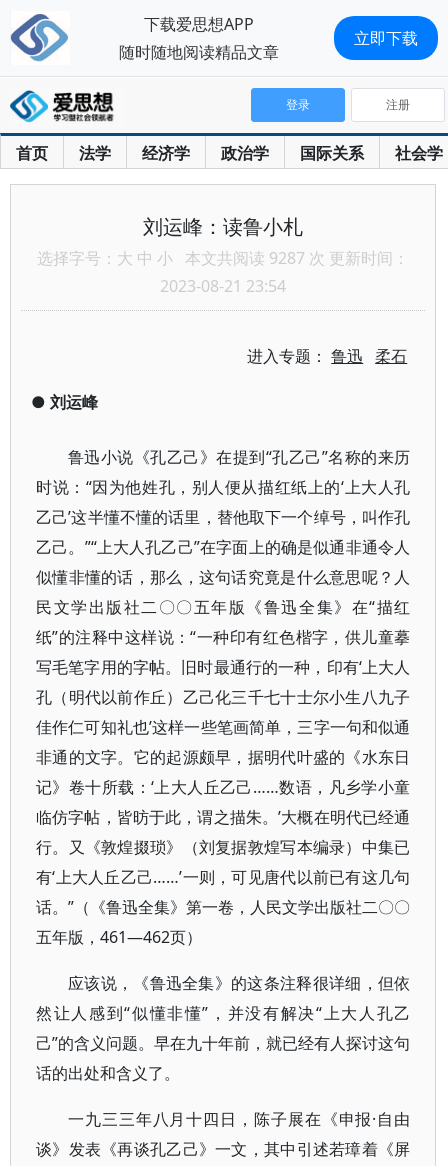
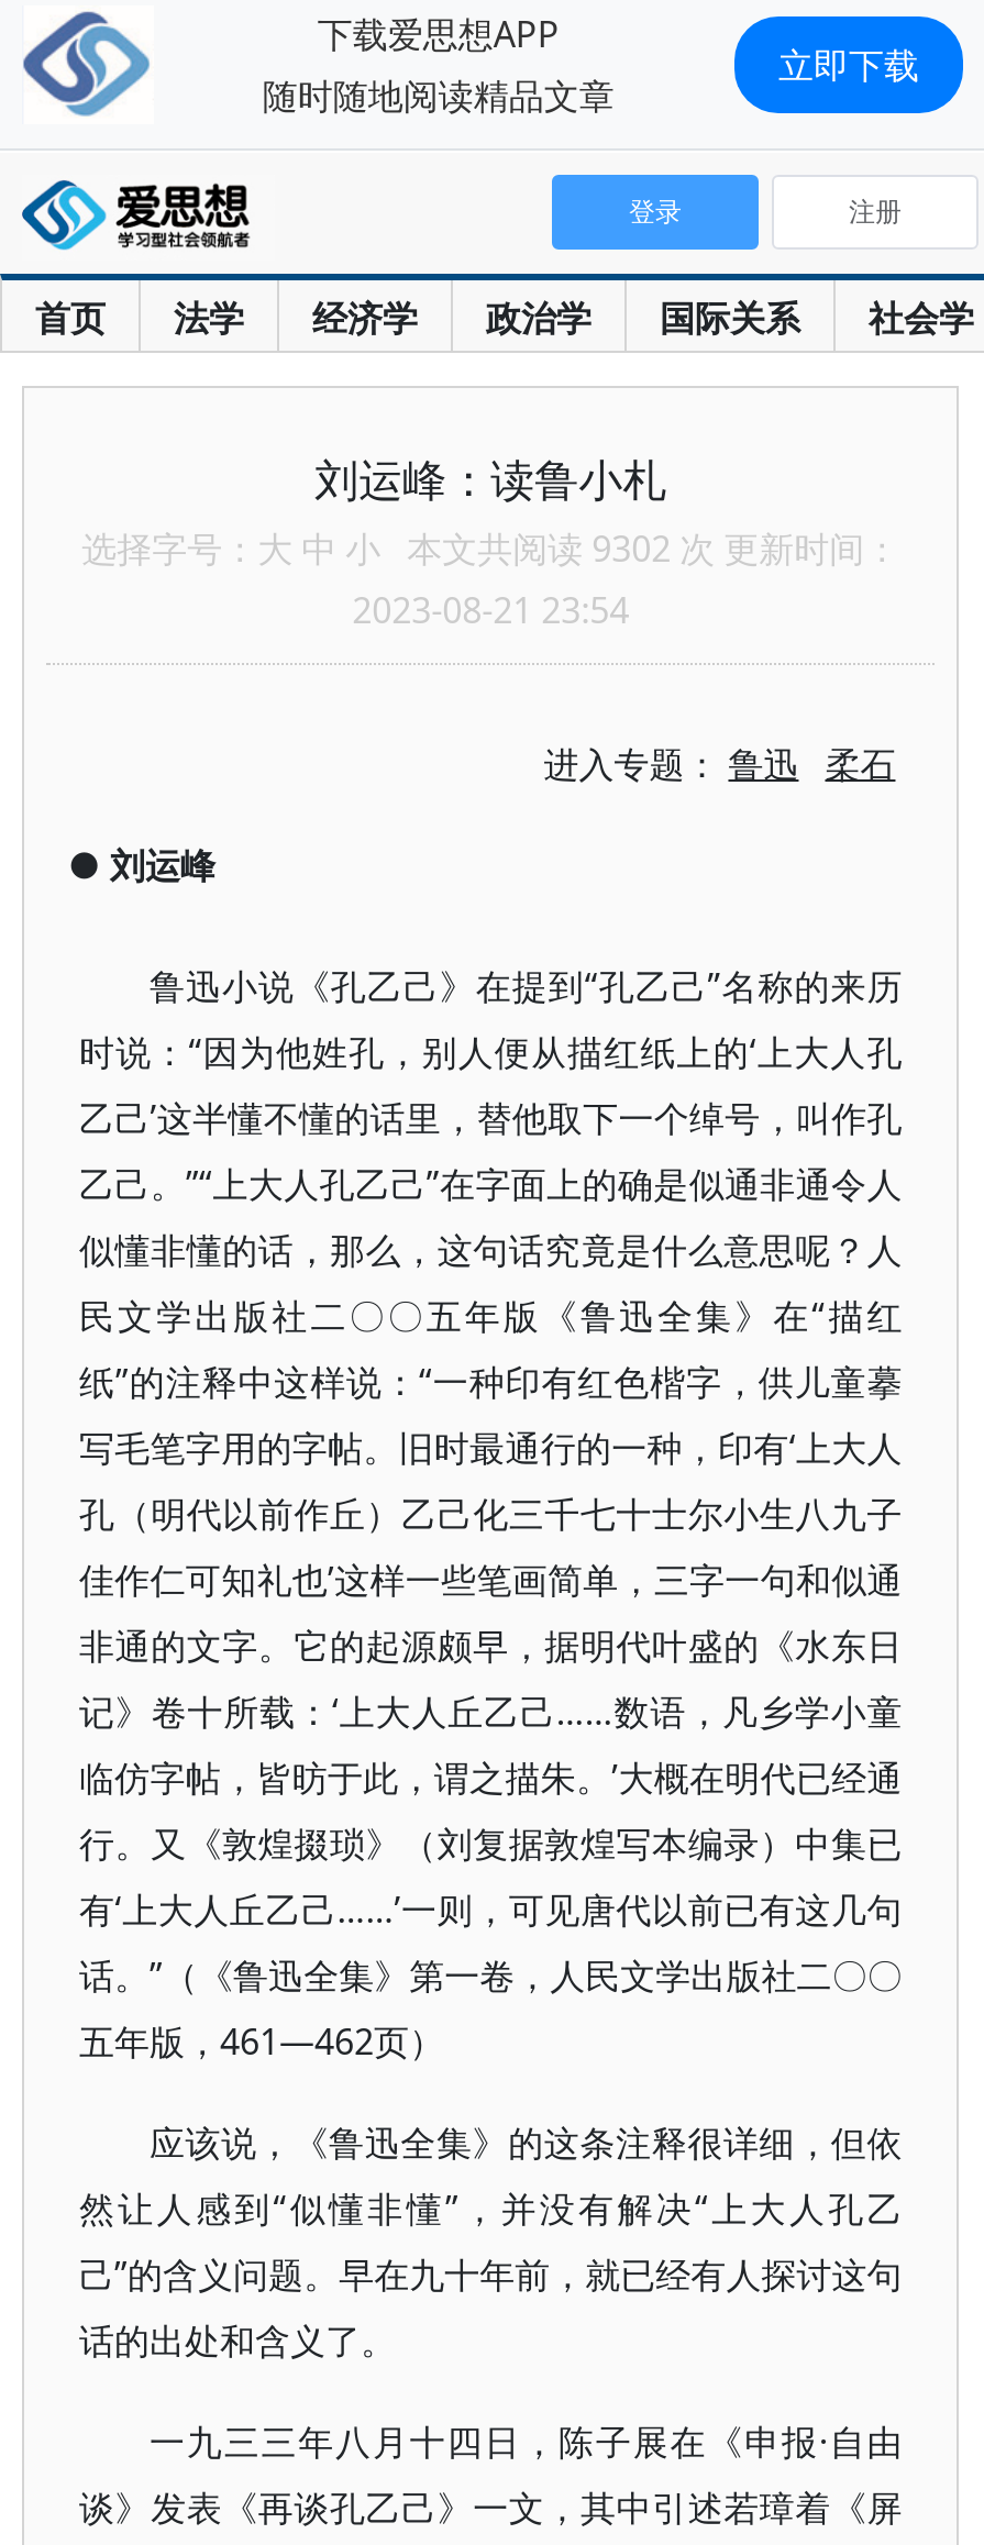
[37,247,409,269] 选择字号：大 中 小本文共阅读 9287 次 更新时间： -> [82,524,900,573] 选择字号：大 中 小本文共阅读 9302 次 更新时间：

